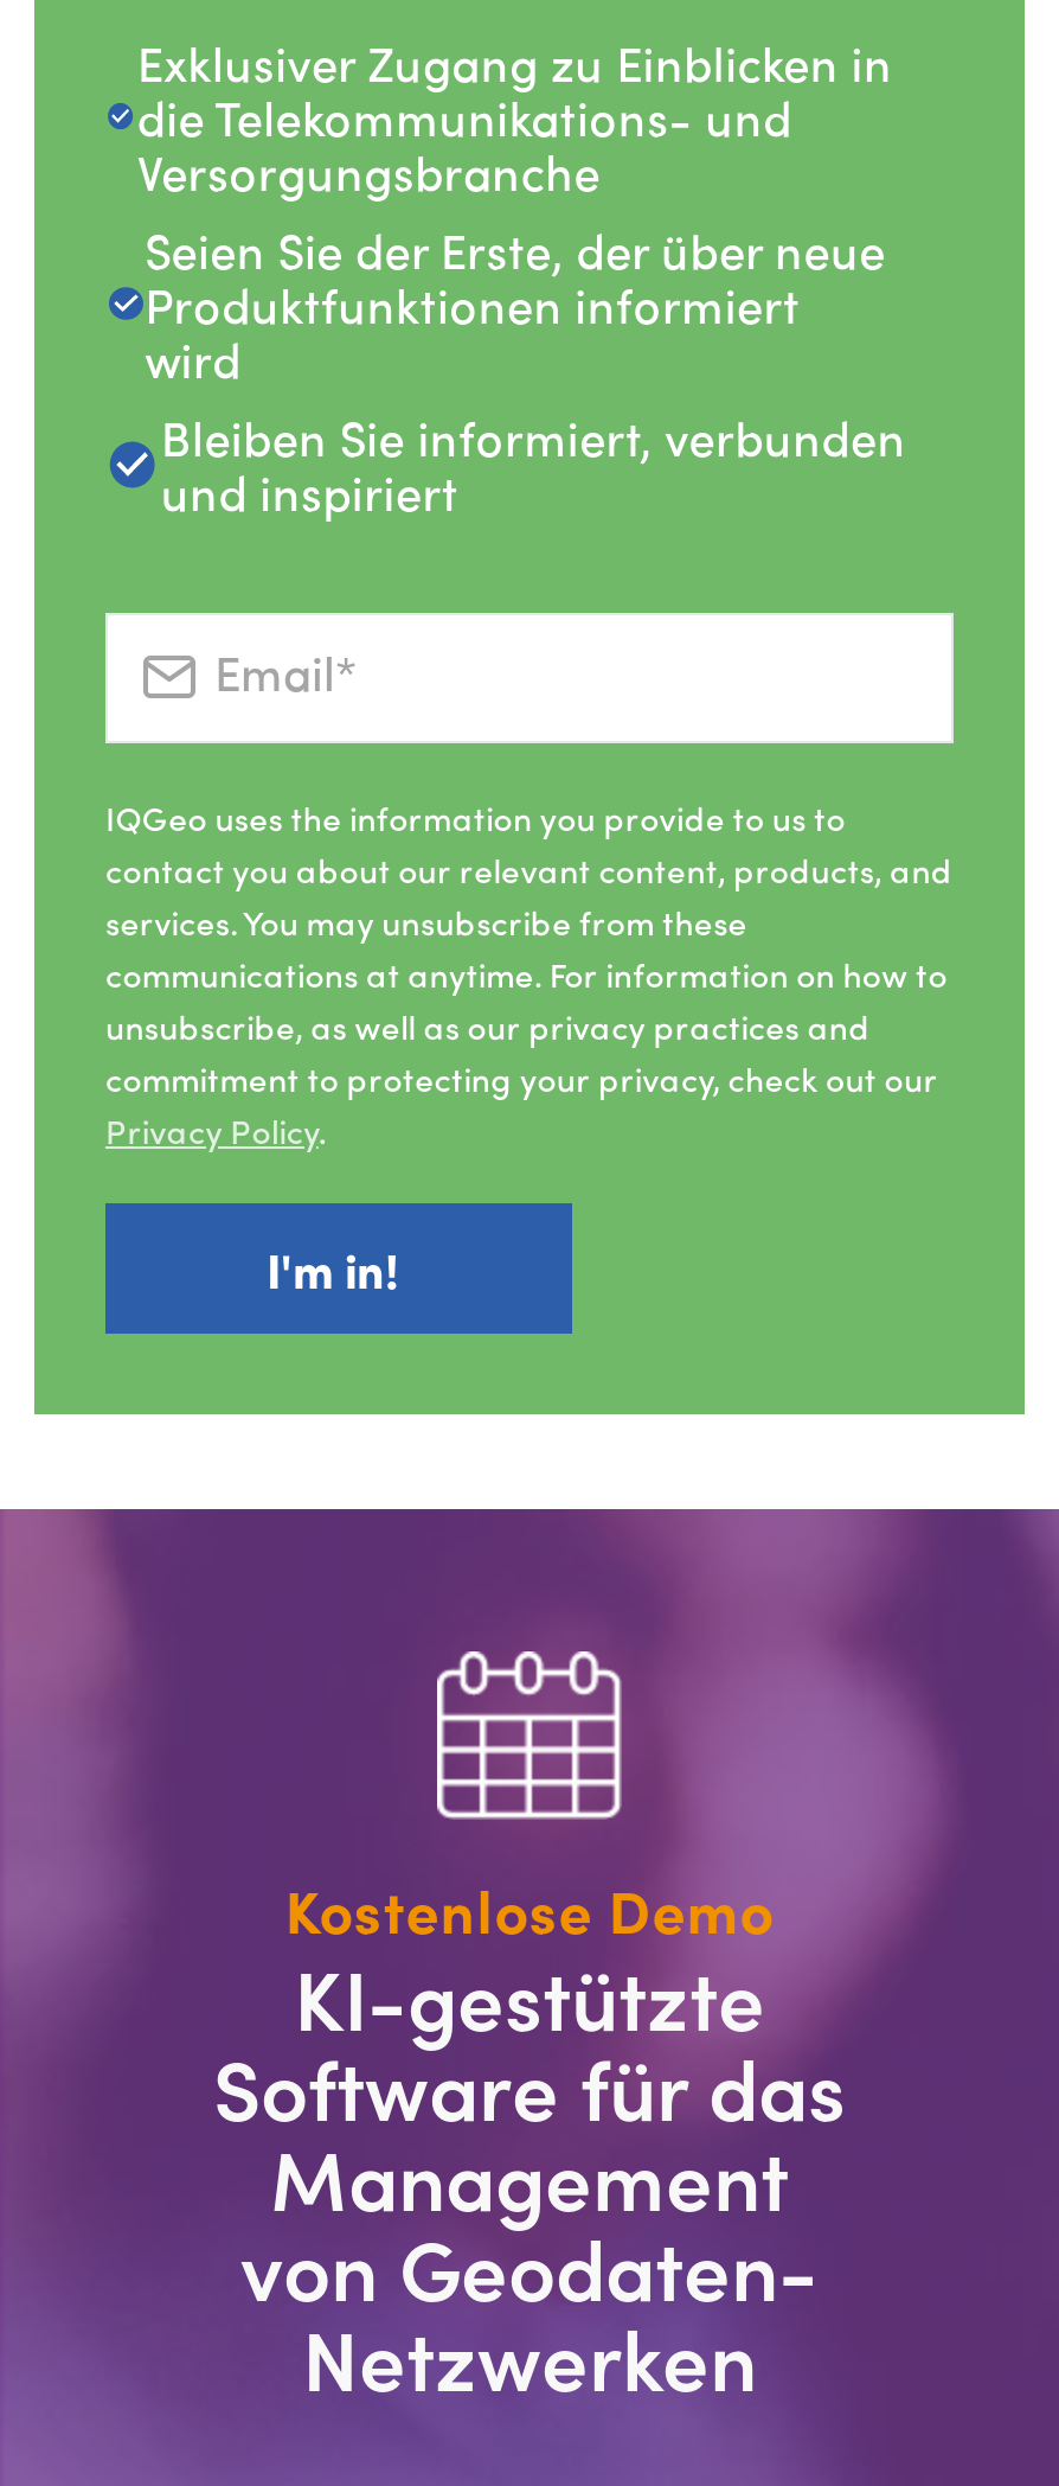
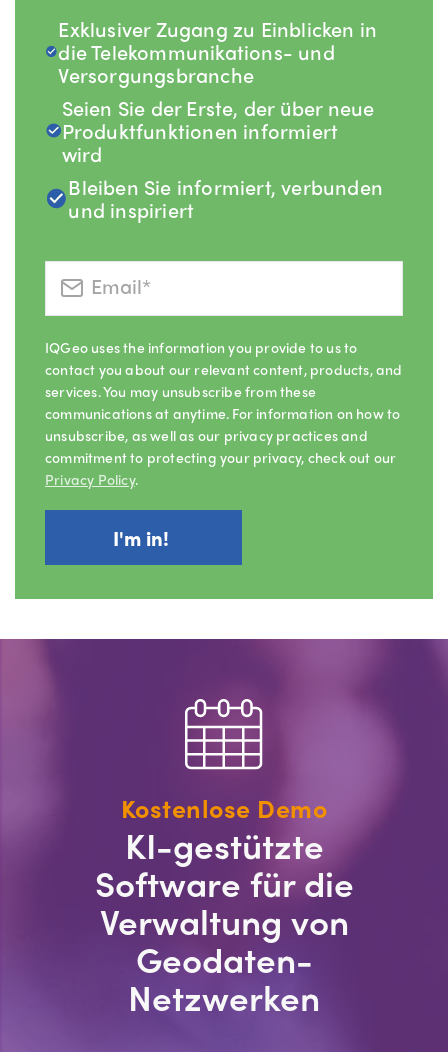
[213,2026,846,2328] Software für das | Management | von Geodaten- -> [94,857,353,984] Software für die | Verwaltung von | Geodaten-

